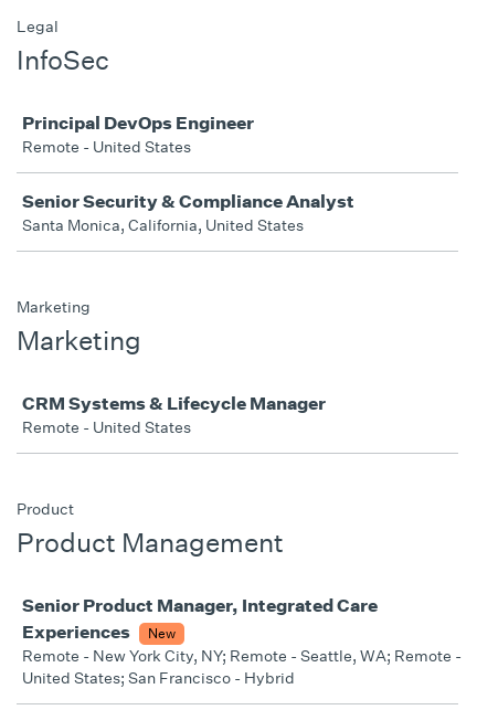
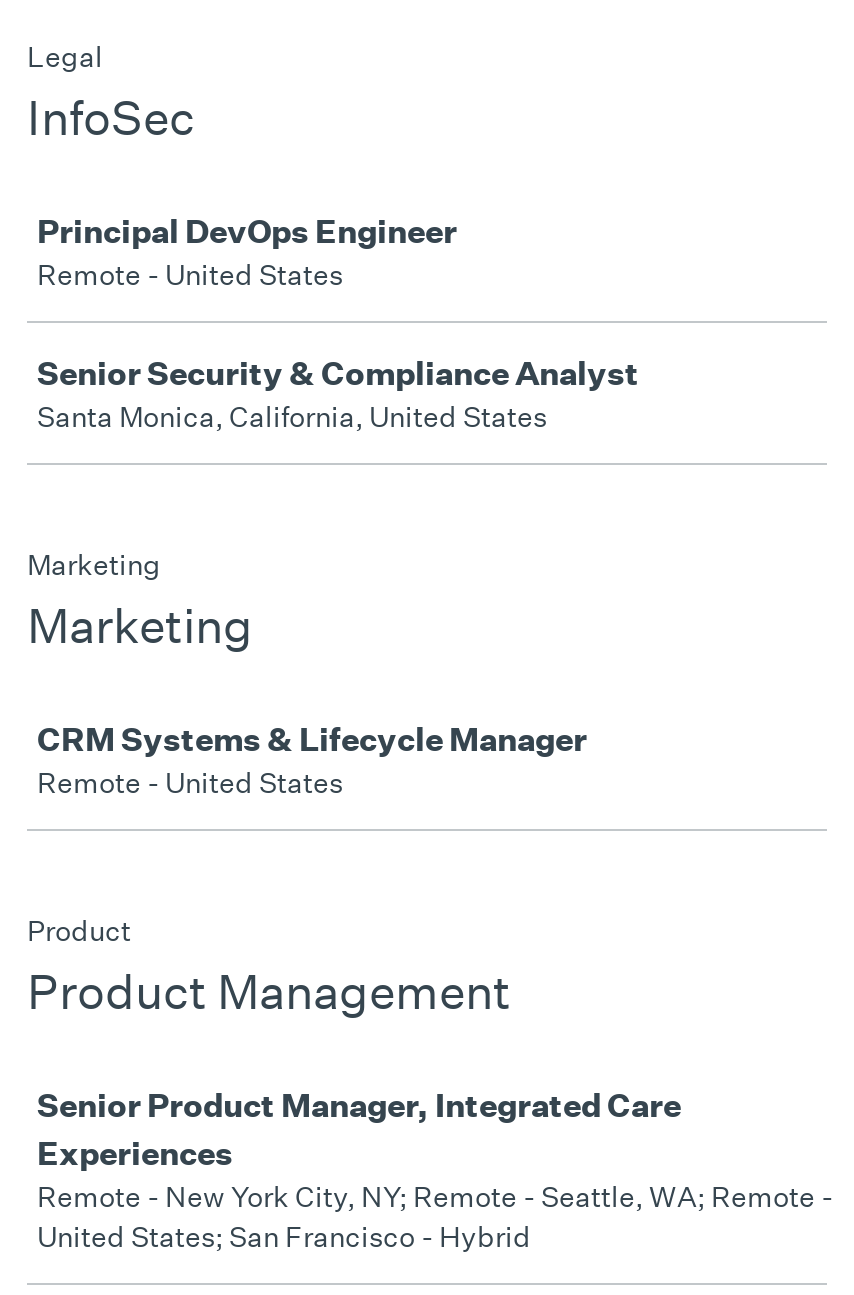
[148,624,176,643] New -> none

